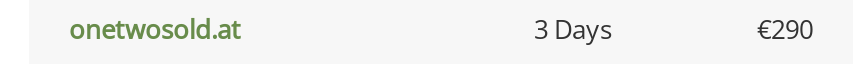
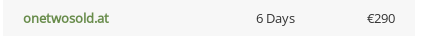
[534,11,612,47] 3 Days -> [255,9,294,27] 6 Days

